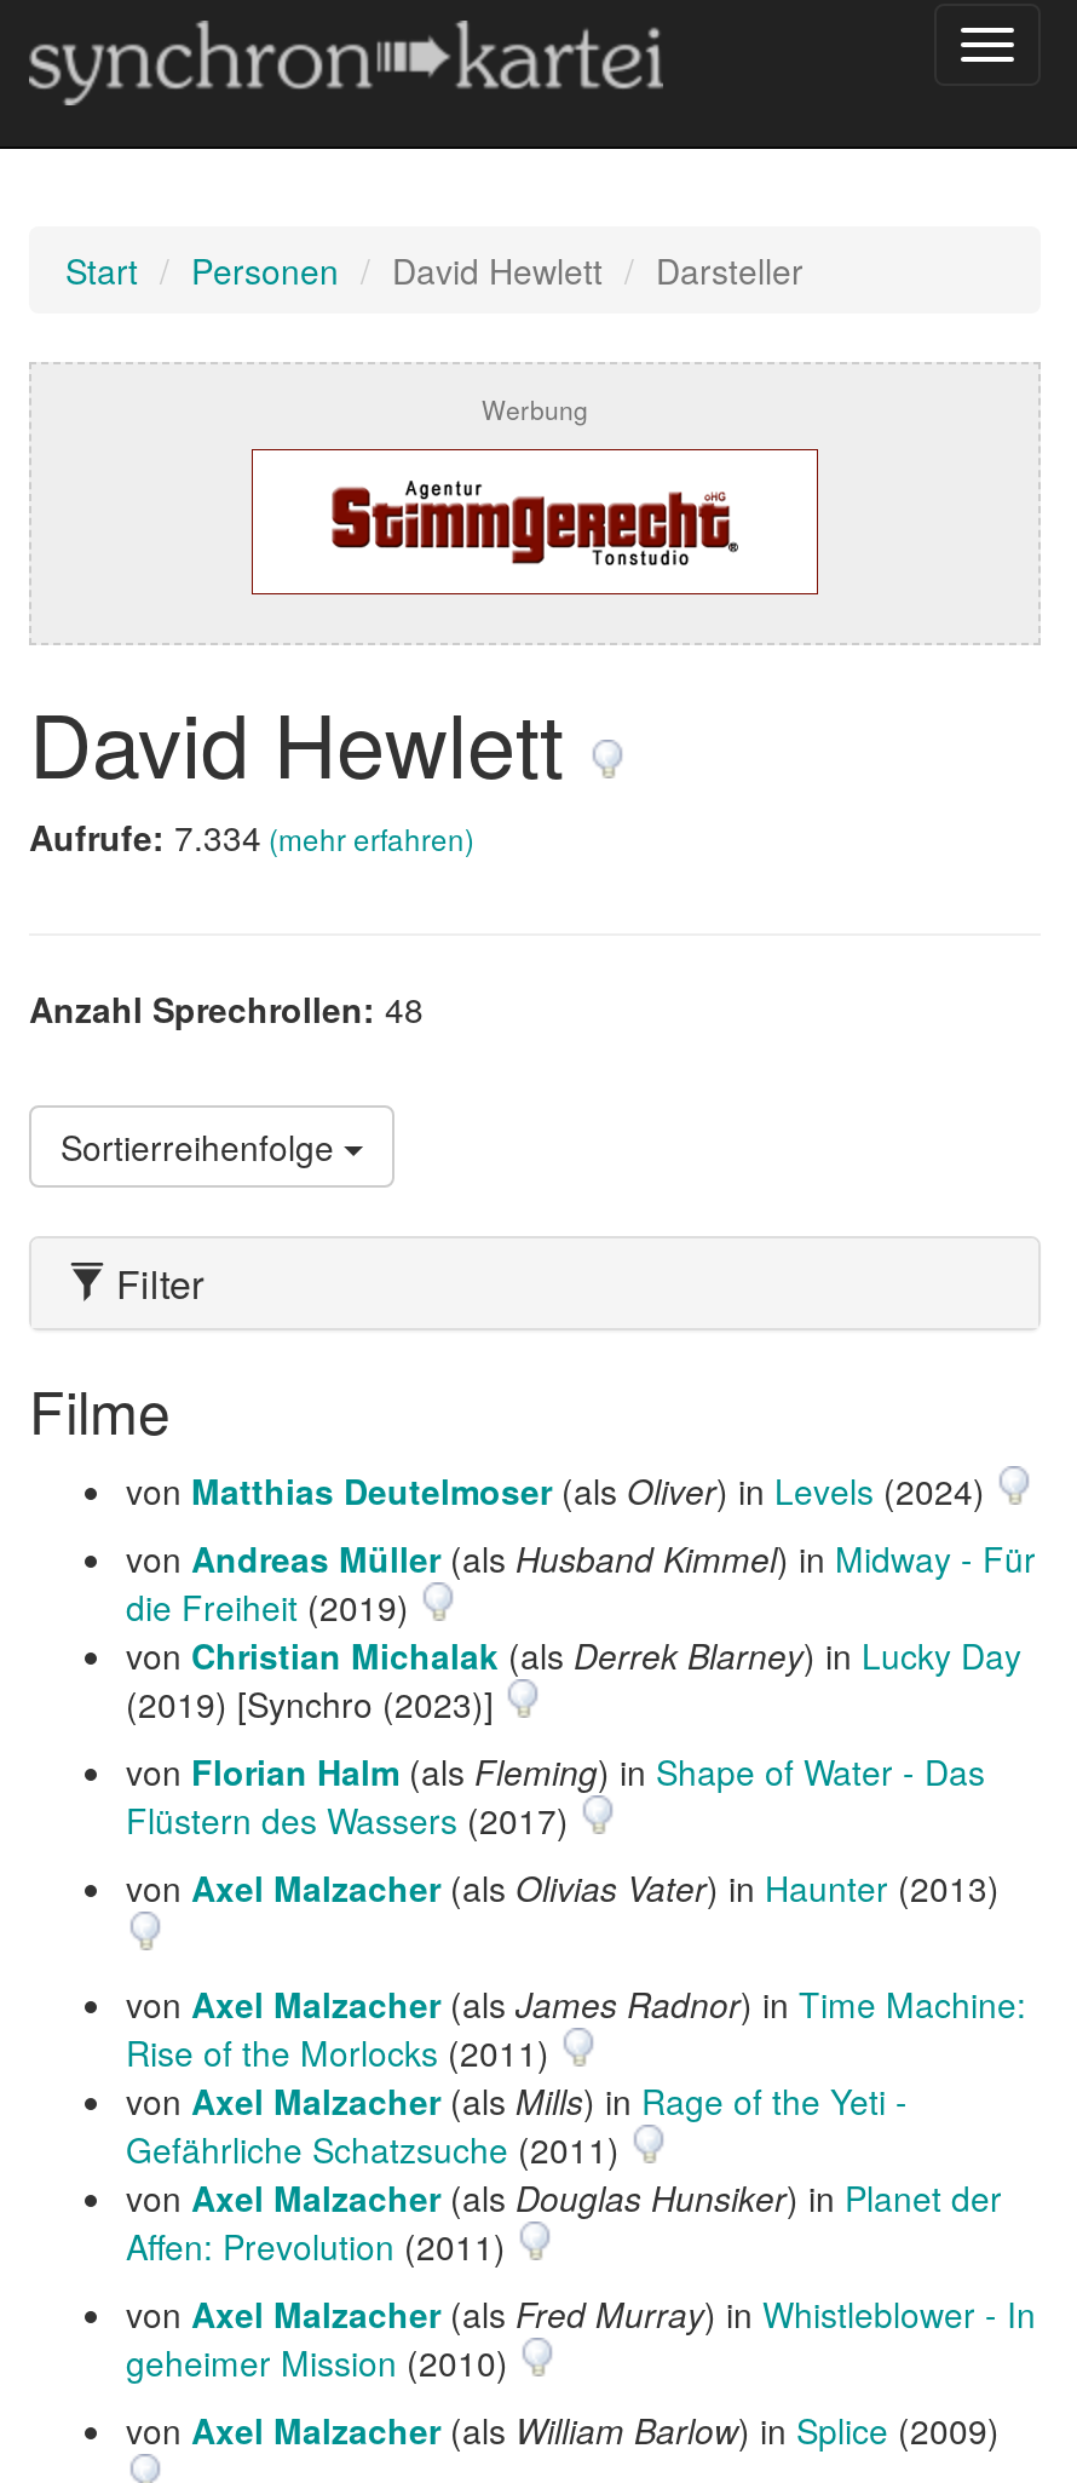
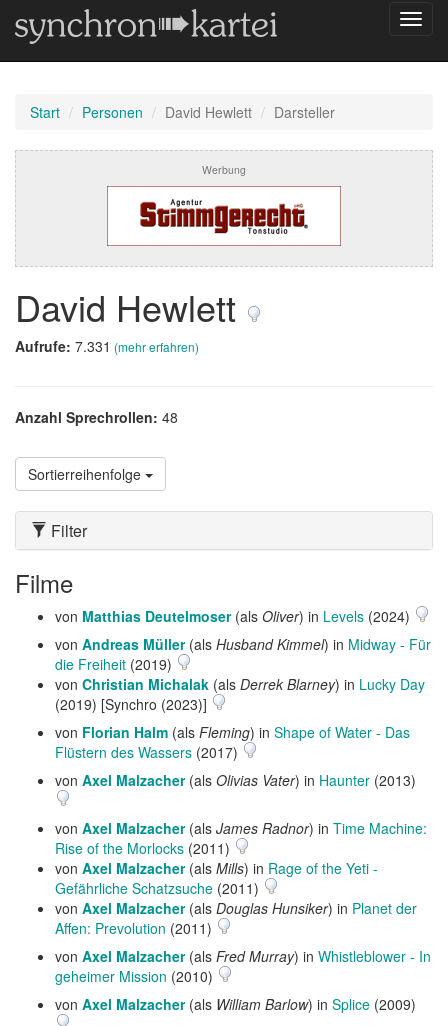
[29,812,474,861] Aufrufe: 7.334 (mehr erfahren) -> [15,336,199,356] Aufrufe: 7.331 (mehr erfahren)

